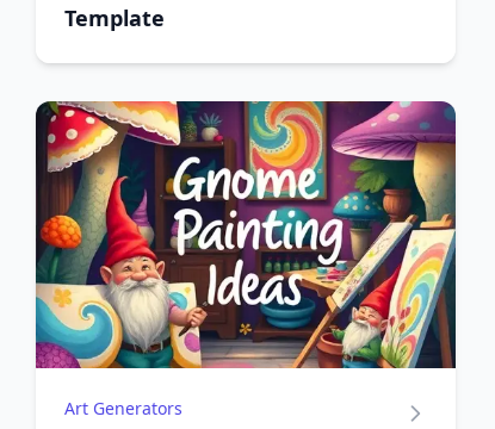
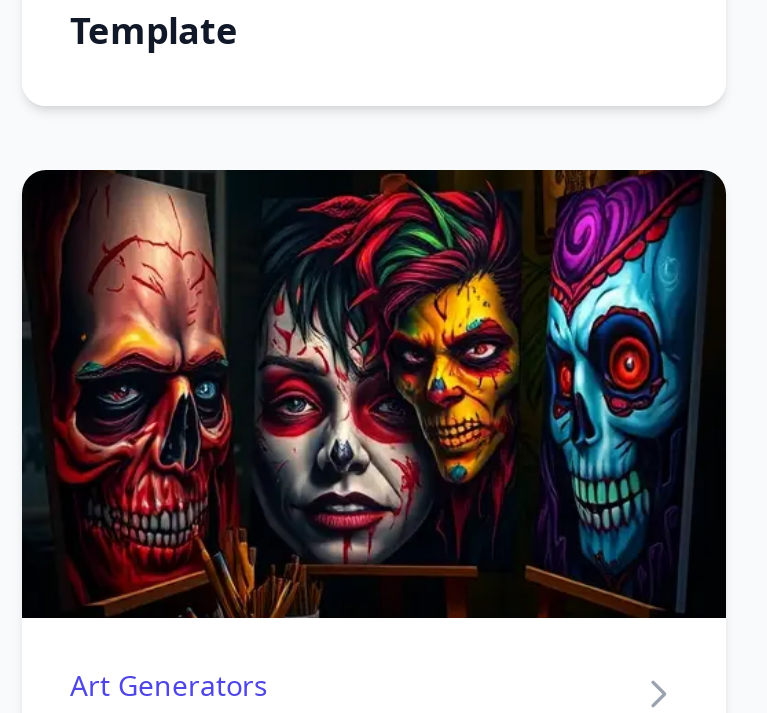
[35,100,457,369] [image] -> [20,168,728,620] [image]

